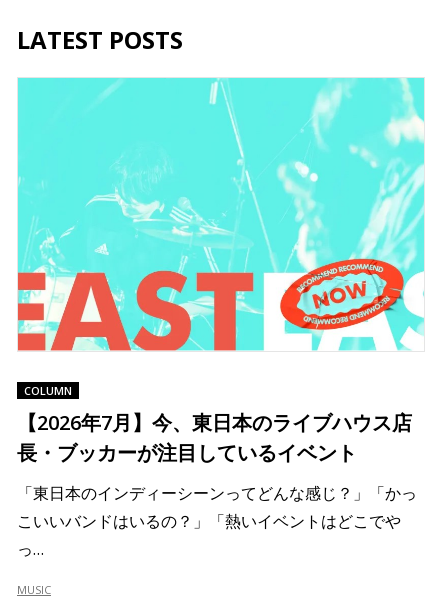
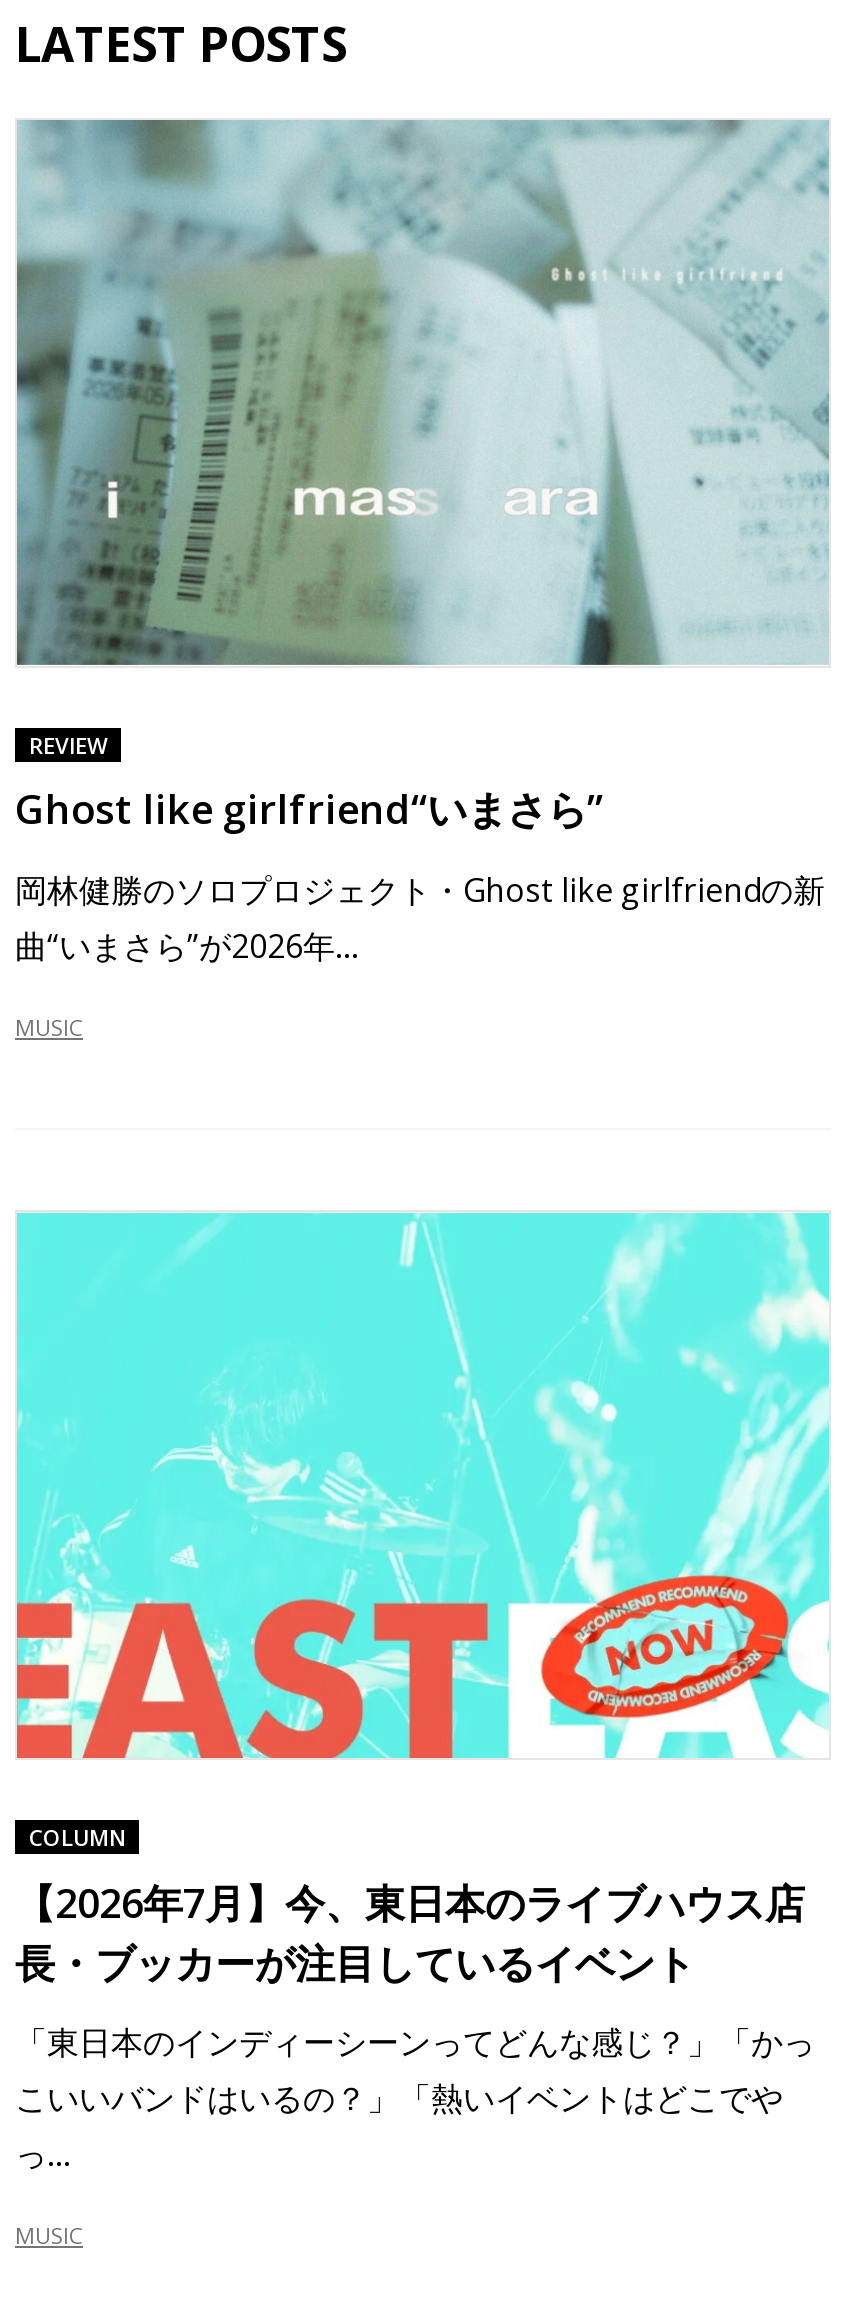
none -> [15,118,831,1042] [image] | REVIEW | Ghost like girlfriend“いまさら” | 岡林健勝のソロプロジェクト・Ghost like girlfriendの新 | 曲“いまさら”が2026年… | MUSIC

